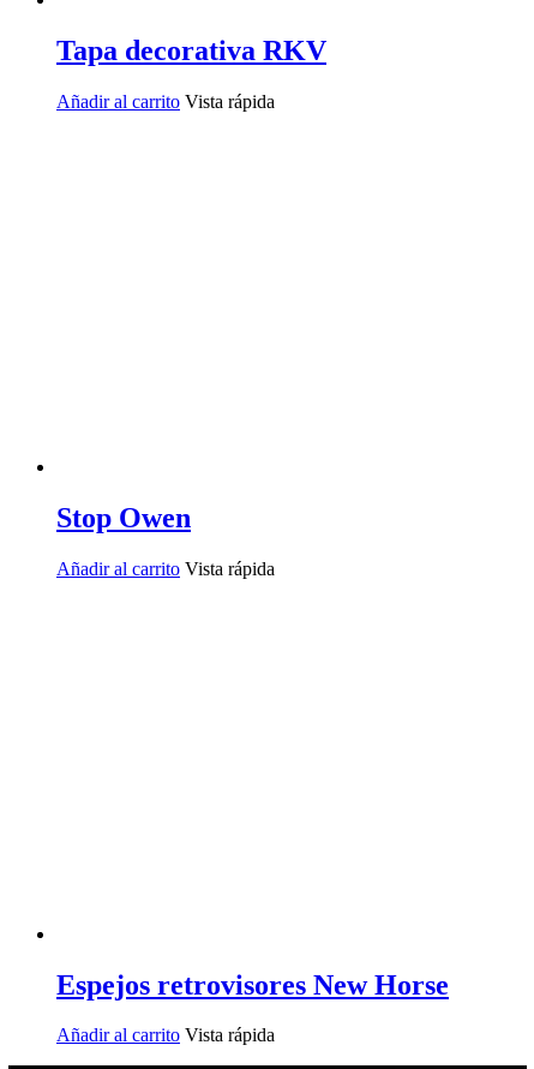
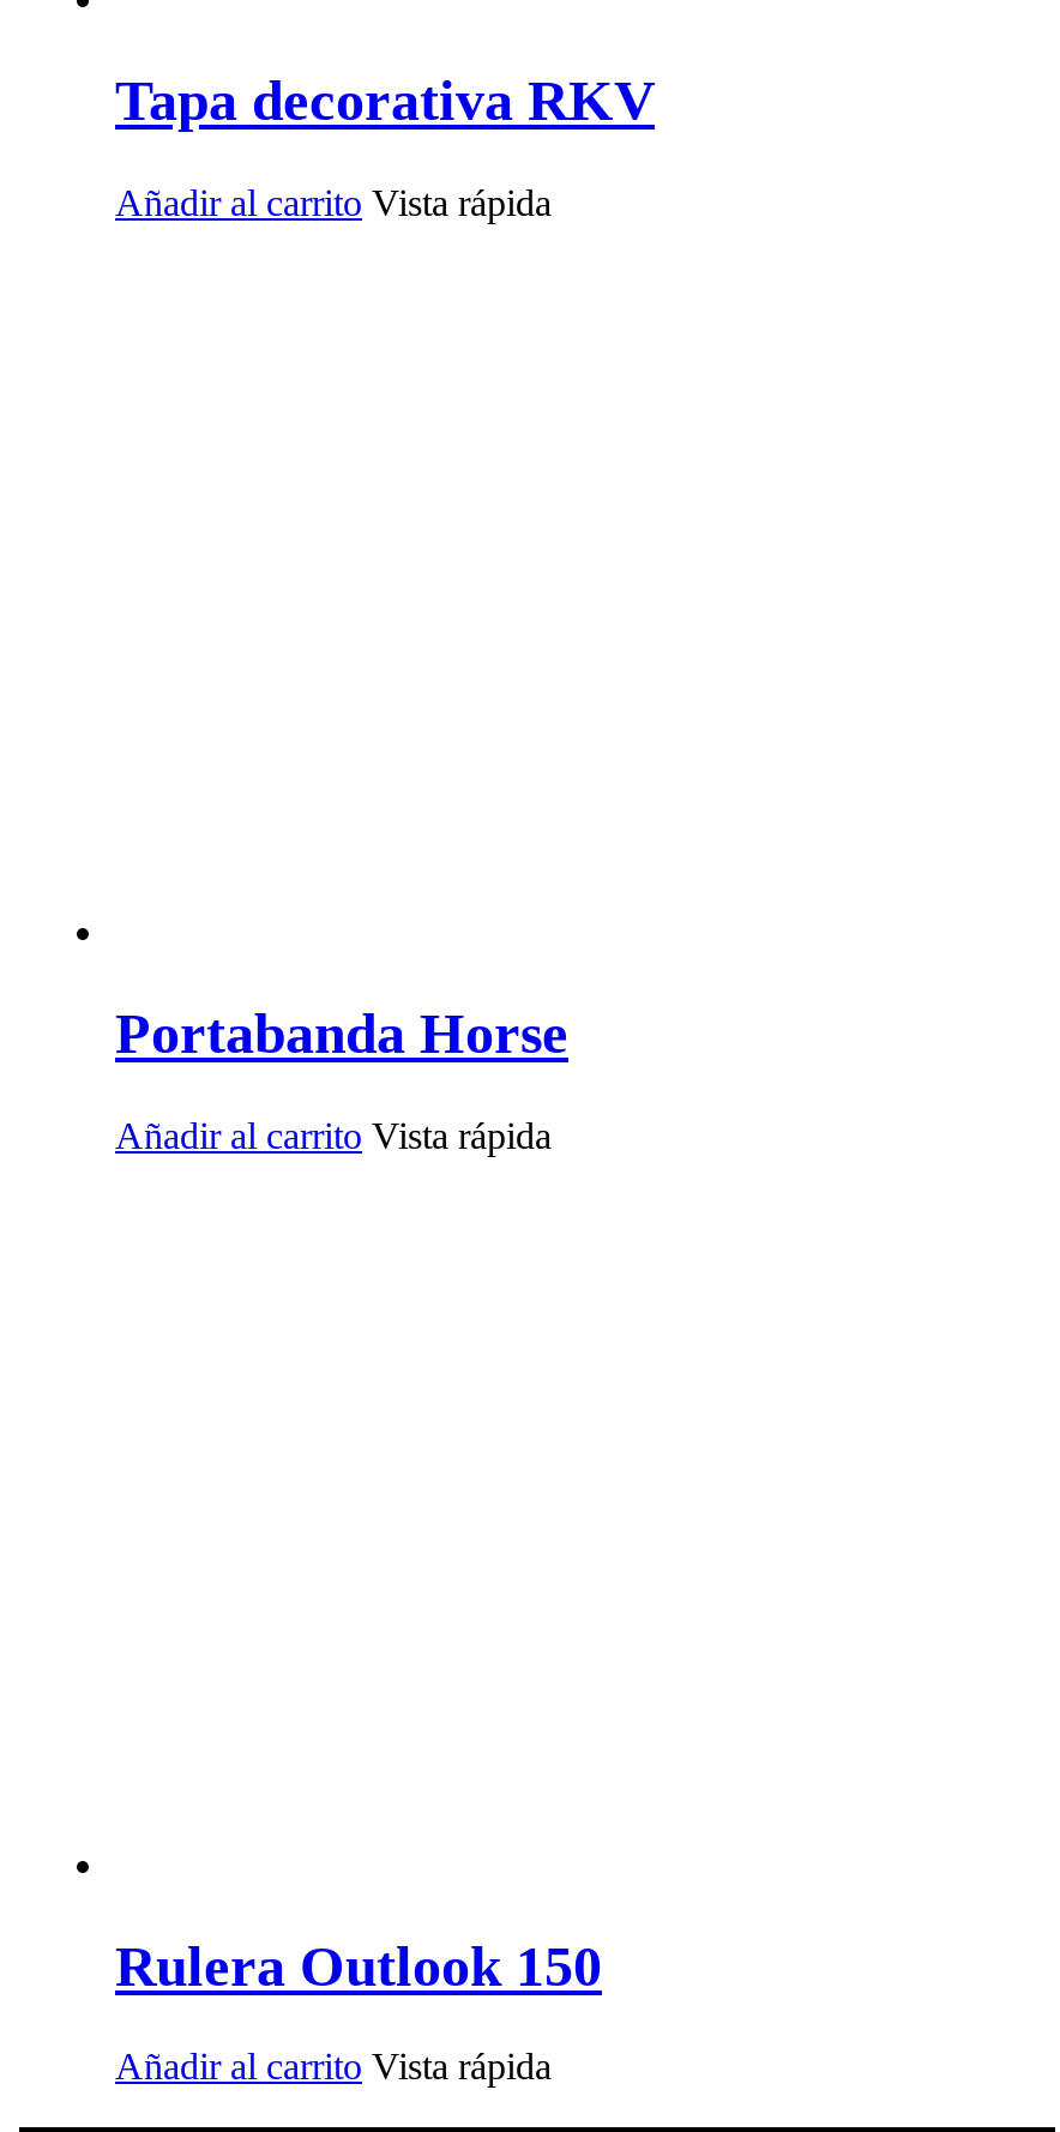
[56,502,191,533] Stop Owen -> [115,1002,568,1064] Portabanda Horse
[56,969,449,1000] Espejos retrovisores New Horse -> [115,1934,602,1997] Rulera Outlook 150

